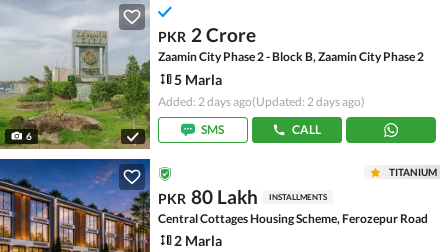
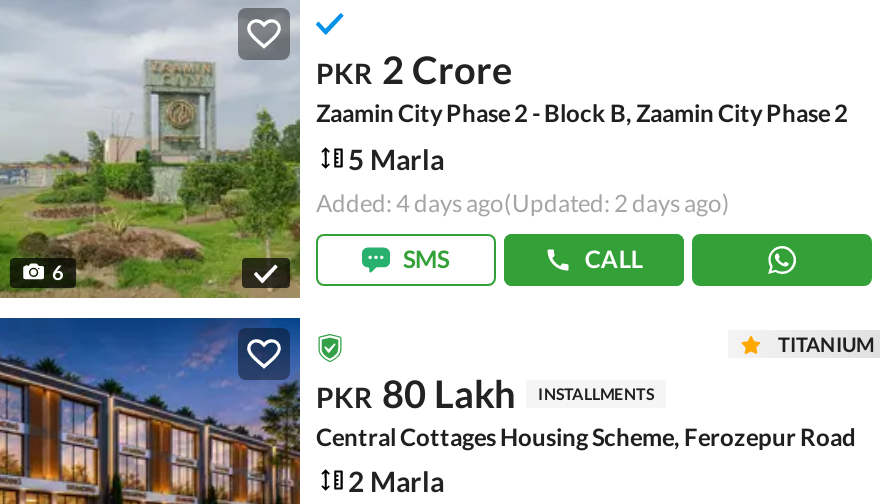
[158,94,365,109] Added: 2 days ago(Updated: 2 days ago) -> [316,188,730,218] Added: 4 days ago(Updated: 2 days ago)

